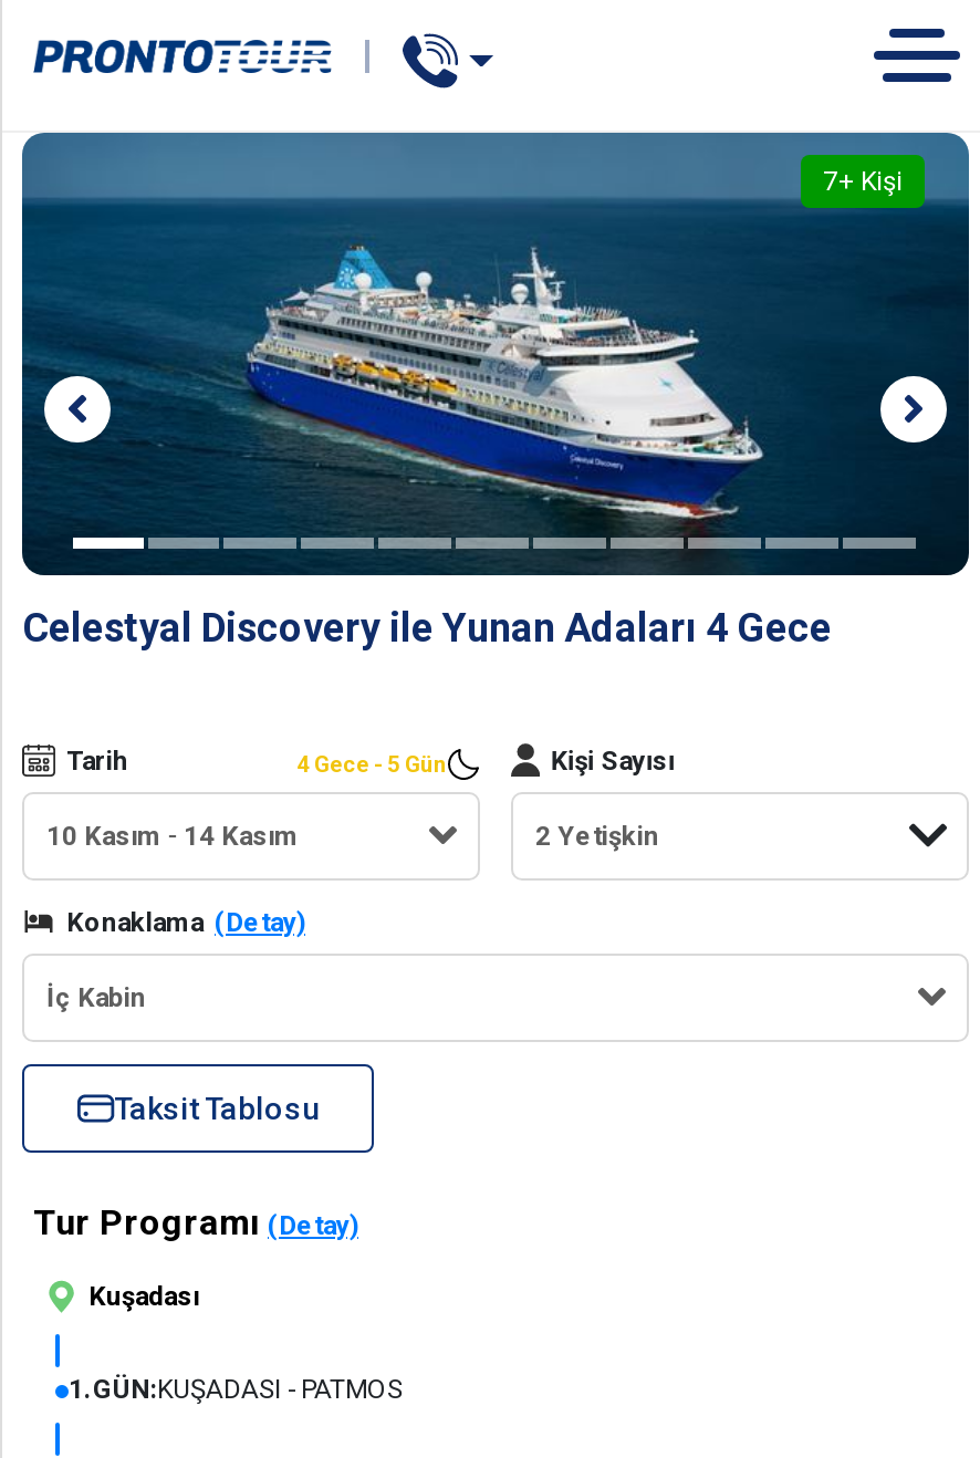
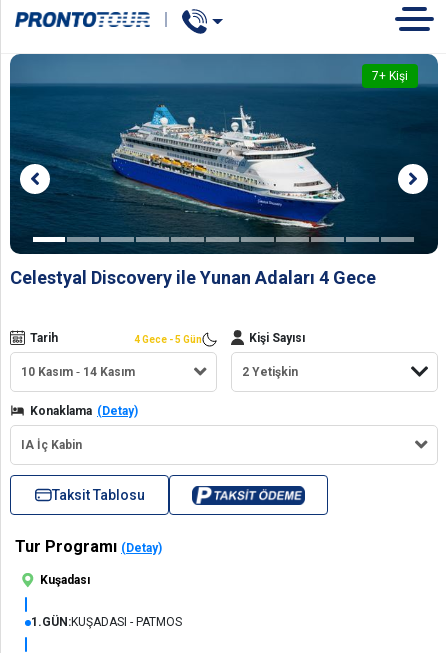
none -> [168,474,329,516] [image]
[46,982,146,1013] İç Kabin -> [21,438,82,452] IA İç Kabin

